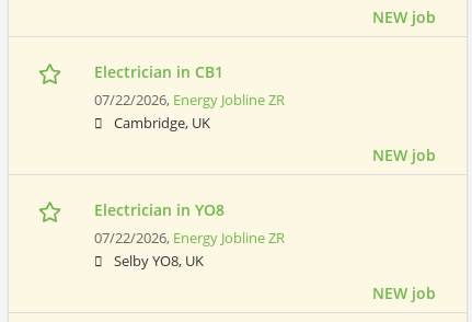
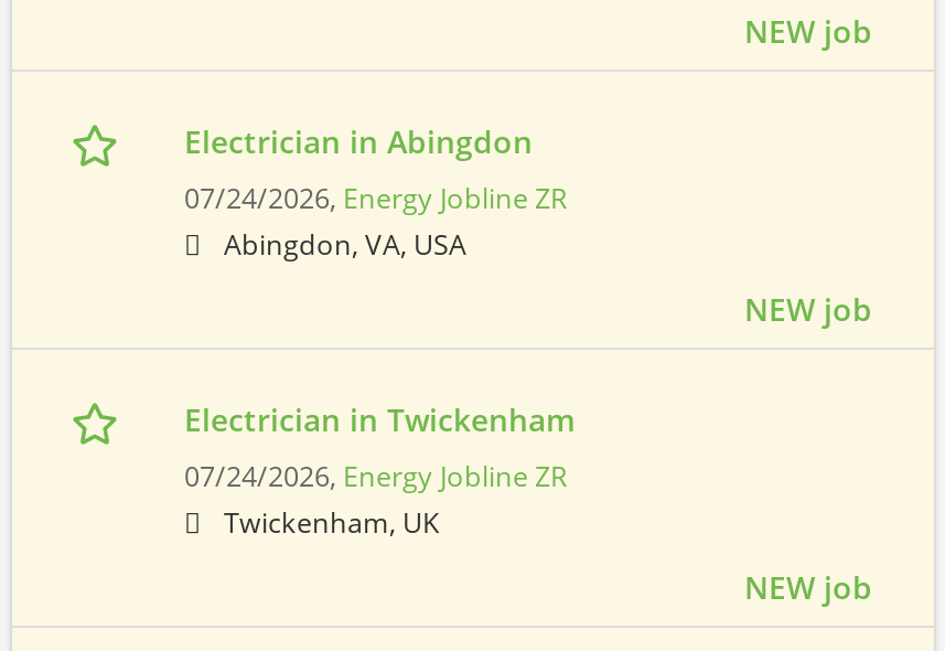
[94,62,285,133] Electrician in CB1 | 07/22/2026, Energy Jobline ZR | Cambridge, UK -> [184,121,568,264] Electrician in Abingdon | 07/24/2026, Energy Jobline ZR | Abingdon, VA, USA
[94,200,285,271] Electrician in YO8 | 07/22/2026, Energy Jobline ZR | Selby YO8, UK -> [184,399,574,542] Electrician in Twickenham | 07/24/2026, Energy Jobline ZR | Twickenham, UK

